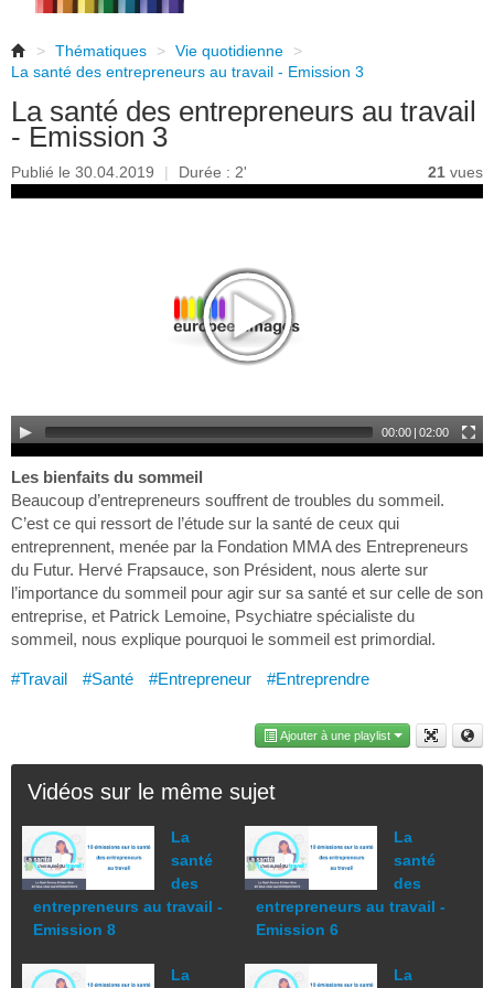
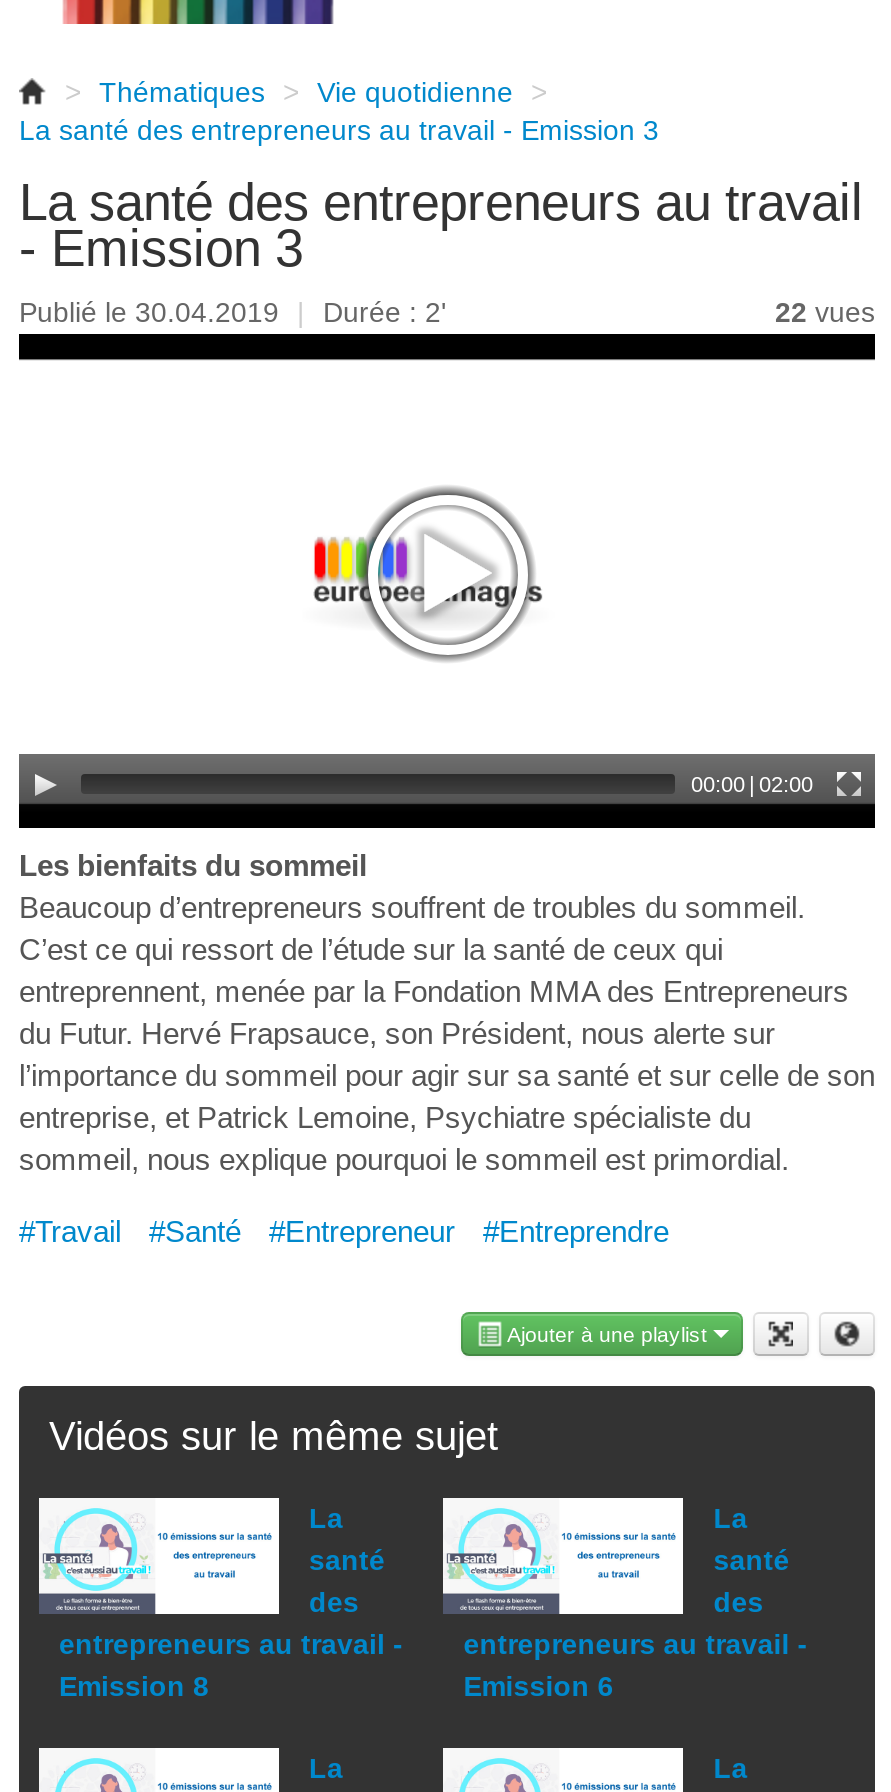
[428,163,483,181] 21 vues -> [775,296,875,328] 22 vues

